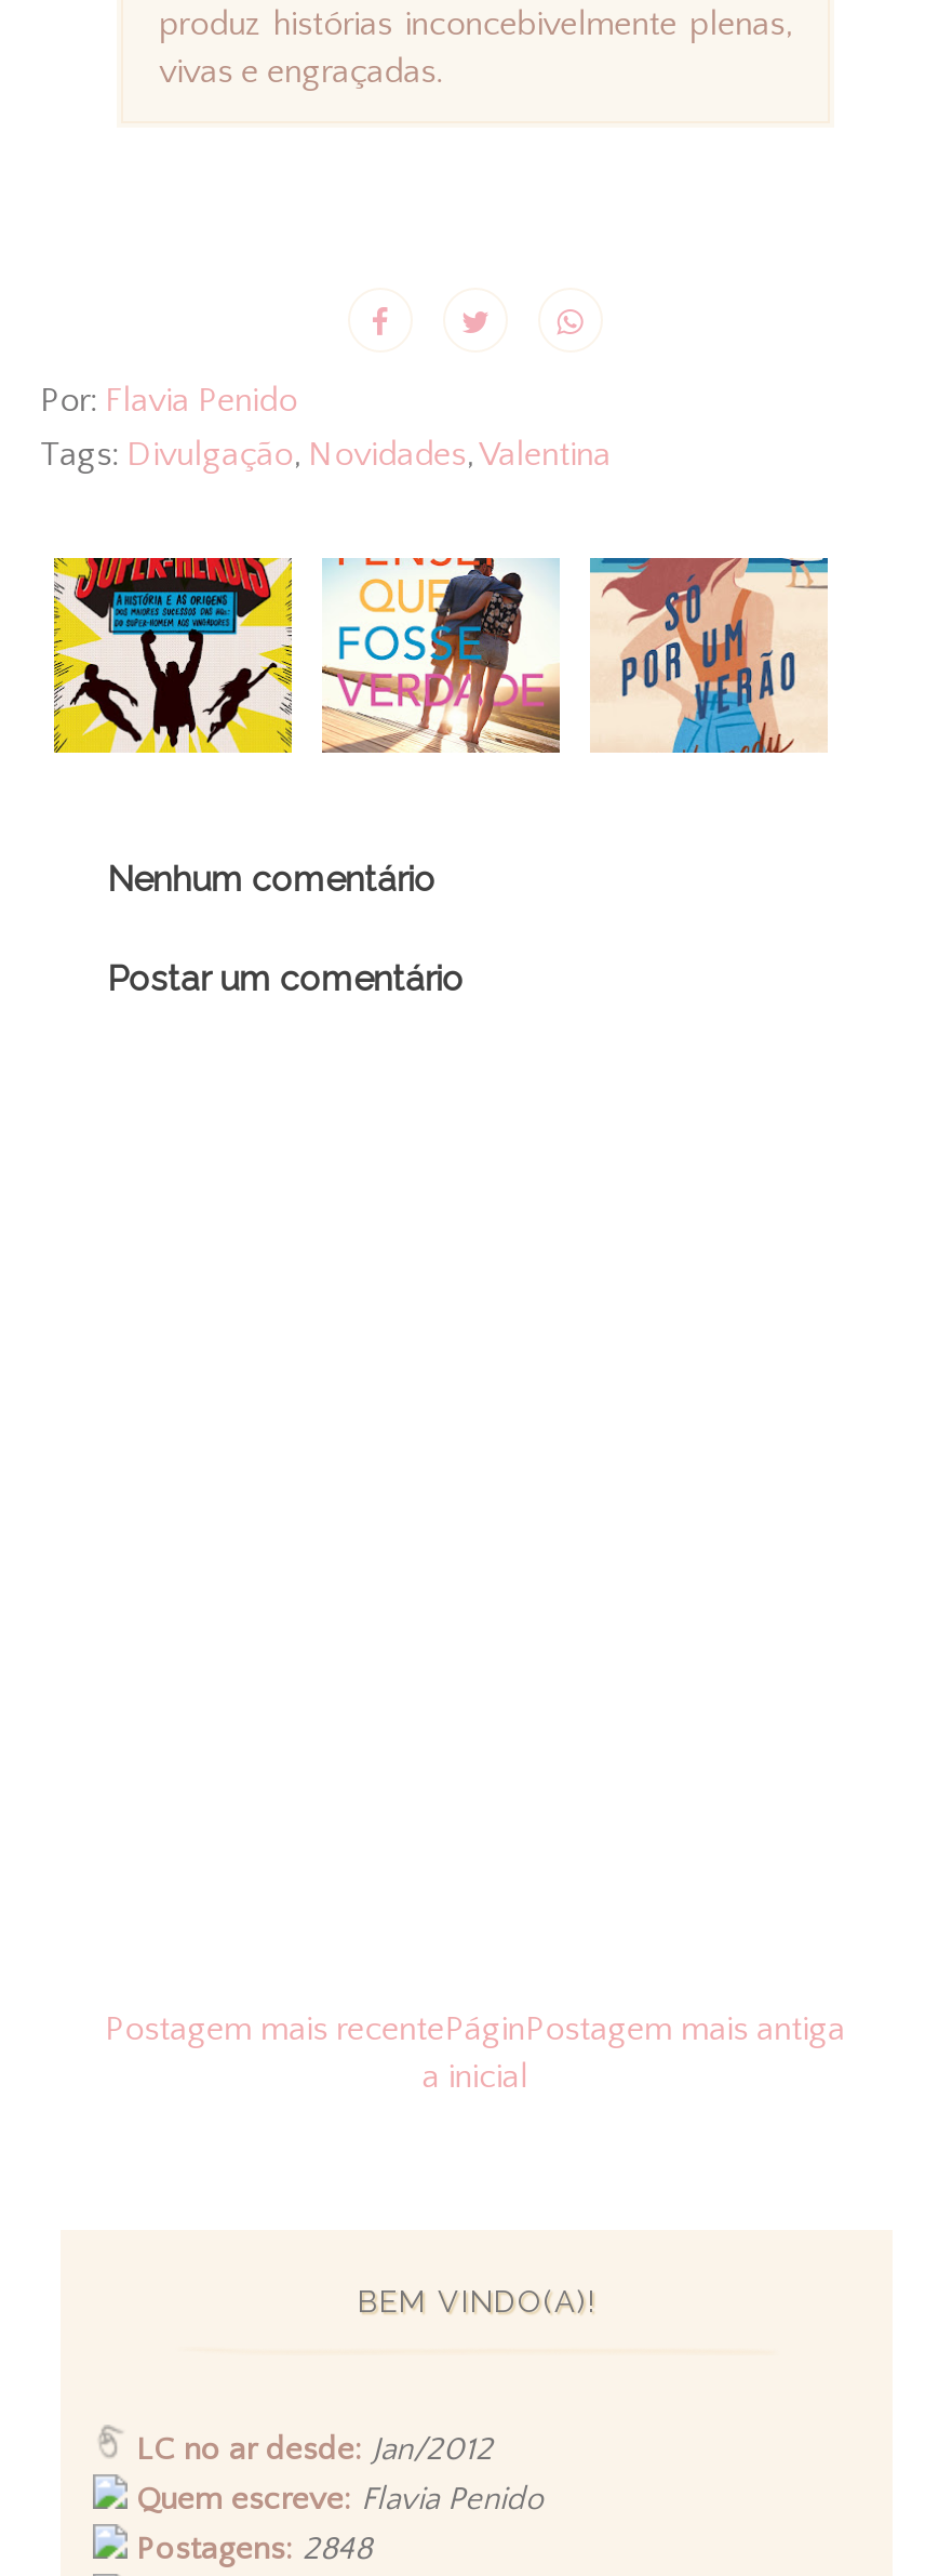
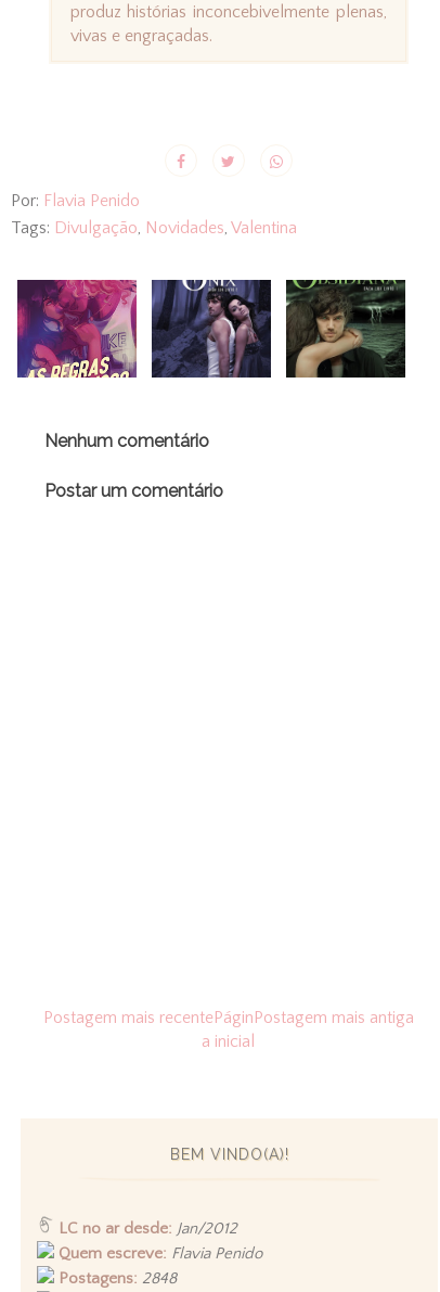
[52,556,294,755] [image] -> [16,279,138,379] [image]
[320,556,562,755] [image] -> [151,279,272,379] [image]
[588,556,830,755] [image] -> [285,279,406,379] [image]

